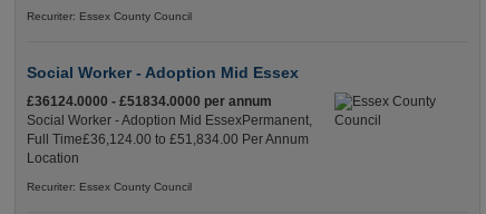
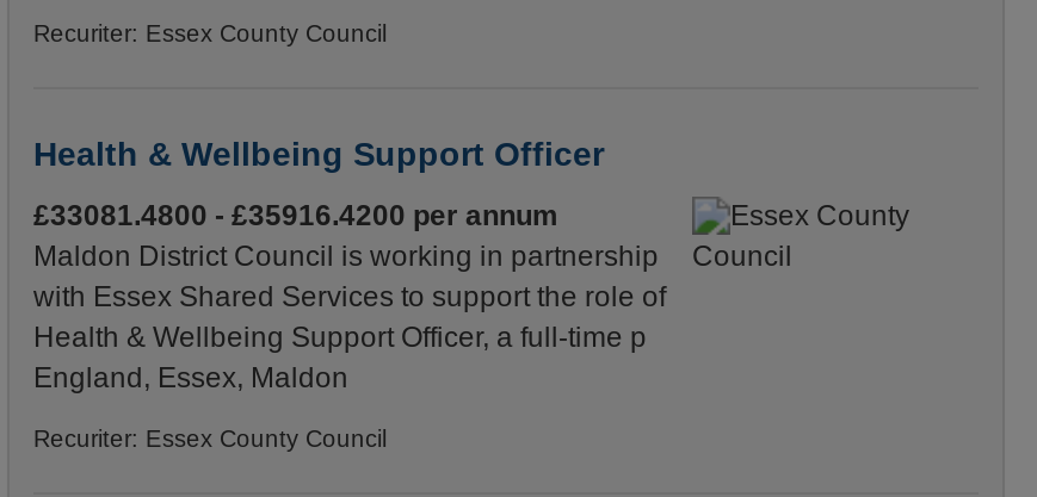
[27,64,299,81] Social Worker - Adoption Mid Essex -> [33,135,604,173] Health & Wellbeing Support Officer
[27,94,312,166] £36124.0000 - £51834.0000 per annum | Social Worker - Adoption Mid EssexPermanent, | Full Time£36,124.00 to £51,834.00 Per Annum | Location -> [33,199,666,395] £33081.4800 - £35916.4200 per annum | Maldon District Council is working in partnership | with Essex Shared Services to support the role of | Health & Wellbeing Support Officer, a full-time p | England, Essex, Maldon

